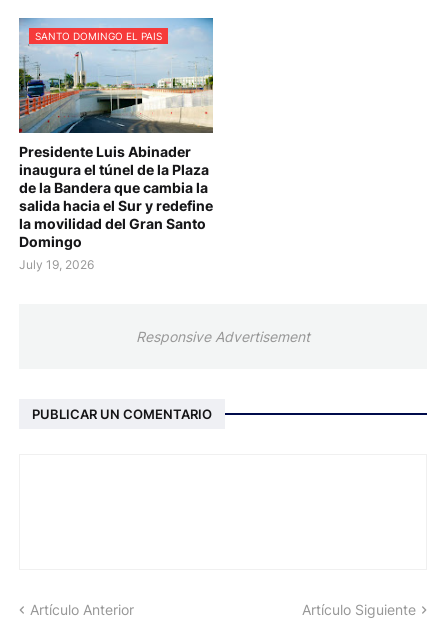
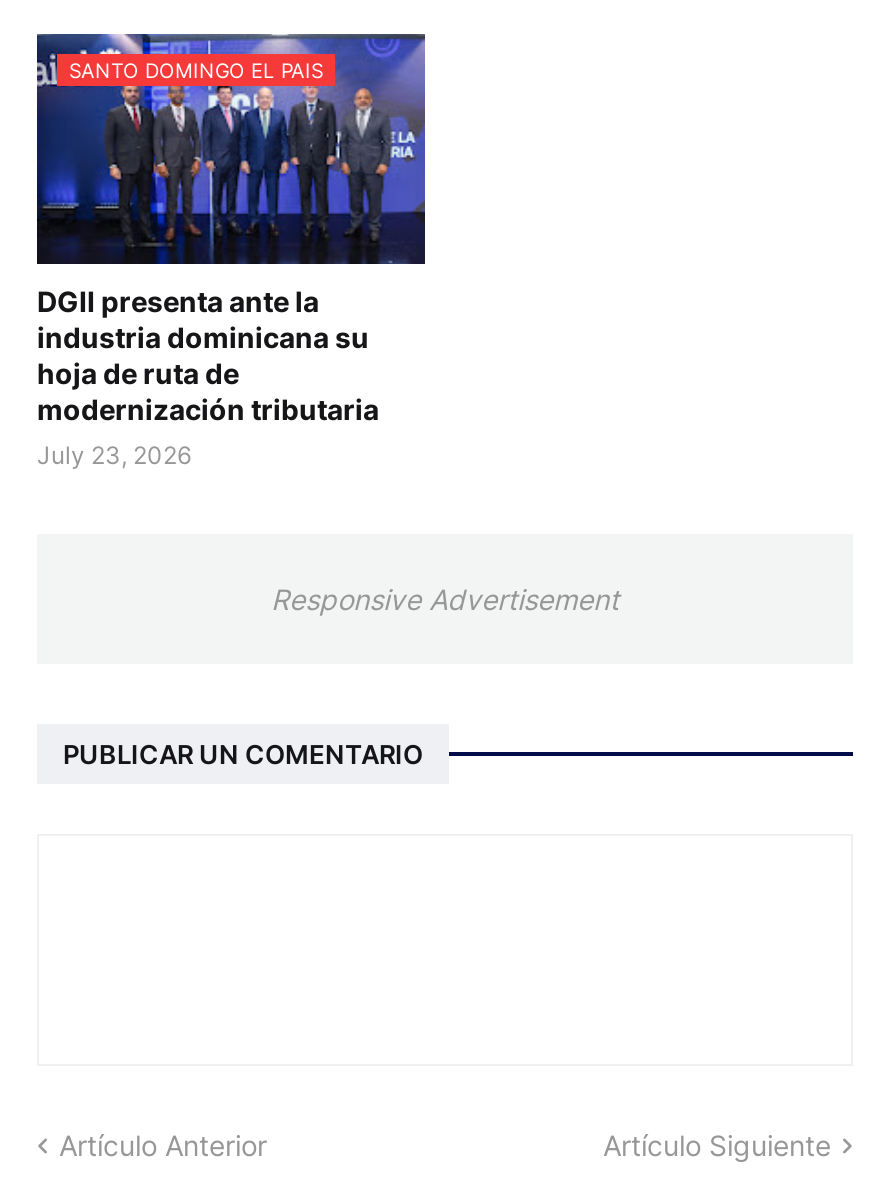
[18,17,214,272] [image] | Presidente Luis Abinader | inaugura el túnel de la Plaza | de la Bandera que cambia la | salida hacia el Sur y redefine | la movilidad del Gran Santo | Domingo | July 19, 2026 -> [37,32,427,471] [image] | DGII presenta ante la | industria dominicana su | hoja de ruta de | modernización tributaria | July 23, 2026

